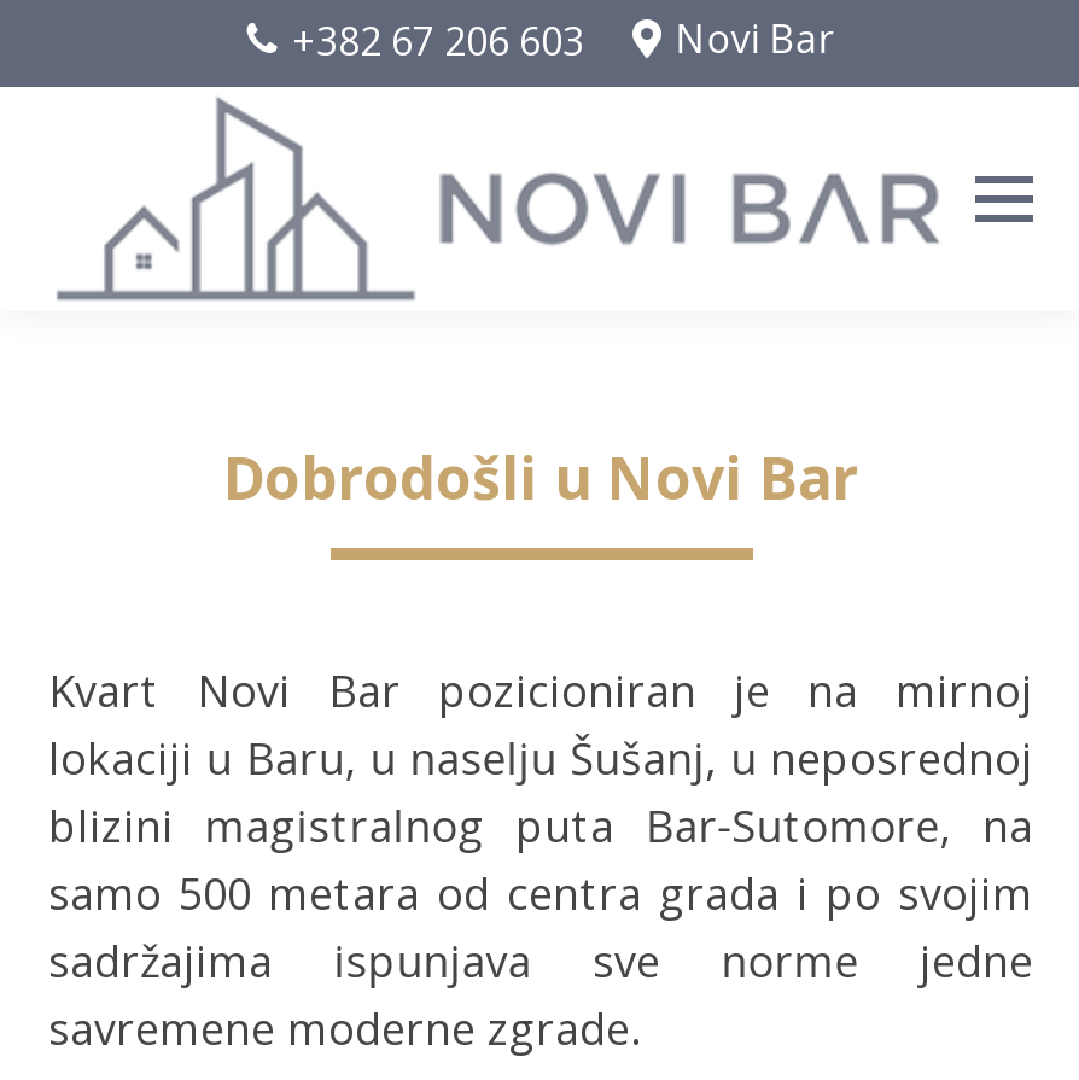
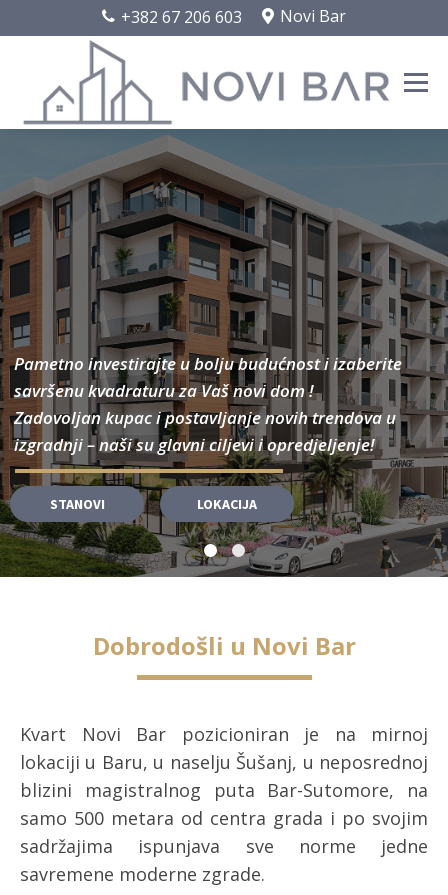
none -> [3,151,445,578] [image] | Pametno investirajte u bolju budućnost i izaberite | savršenu kvadraturu za Vaš novi dom ! | Zadovoljan kupac i postavljanje novih trendova u | izgradnji – naši su glavni ciljevi i opredjeljenje! | STANOVI | LOKACIJA

